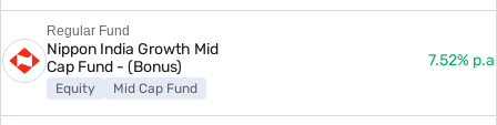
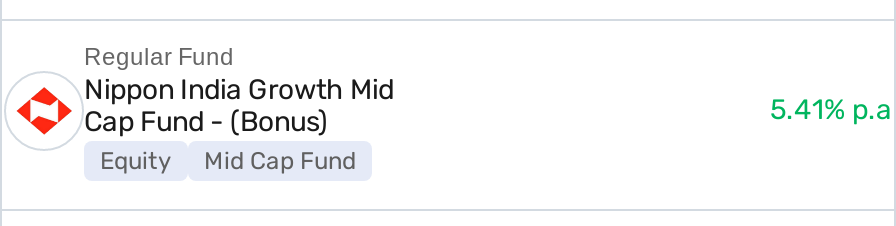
[428,50,495,69] 7.52% p.a -> [770,92,892,126] 5.41% p.a

